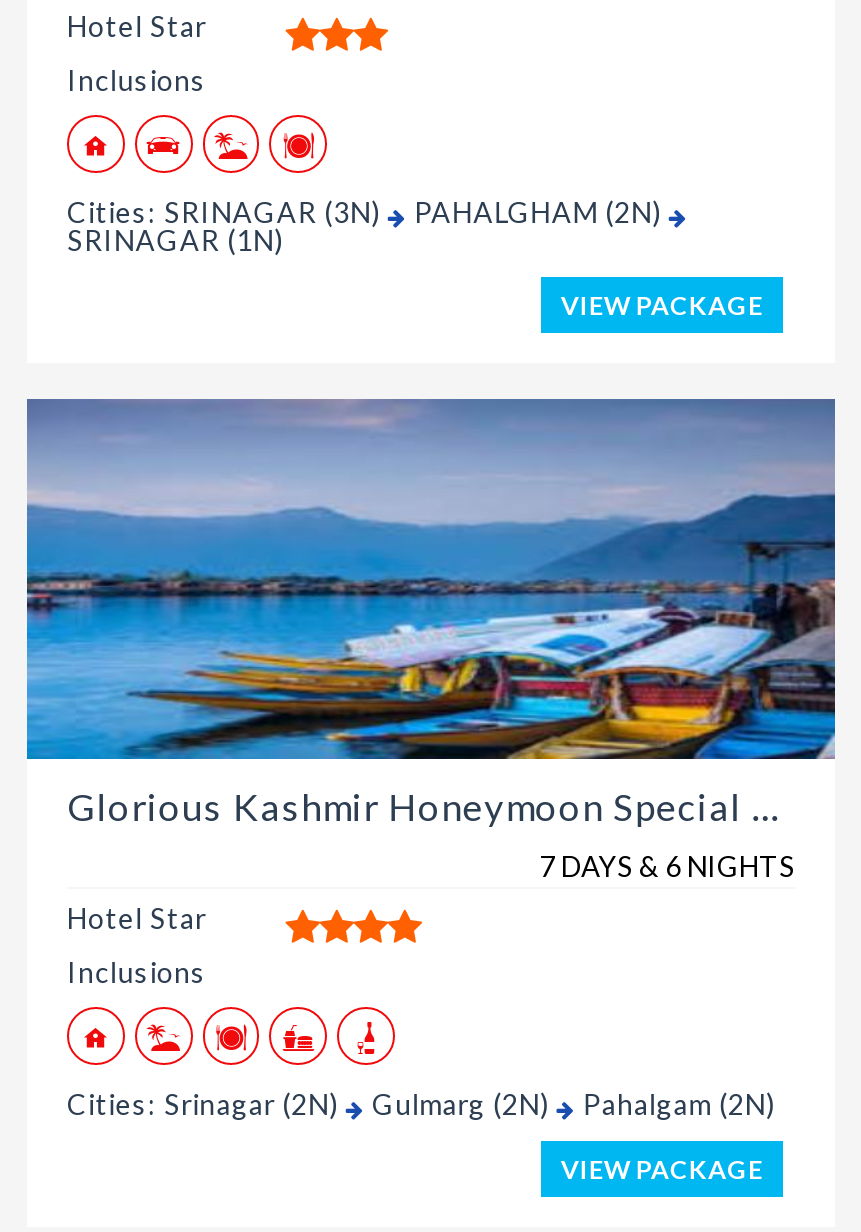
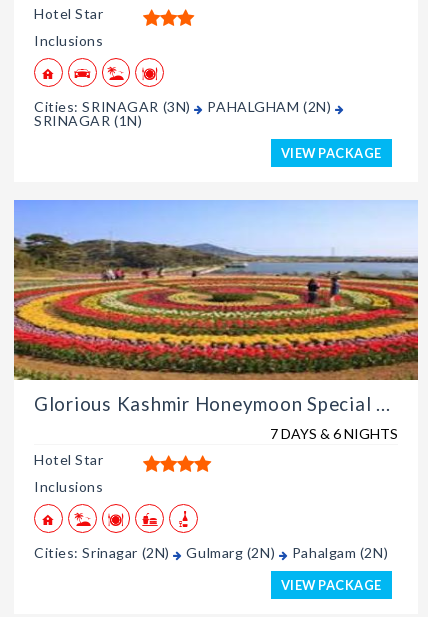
[25,397,837,761] [image] -> [13,200,419,381] [image]

